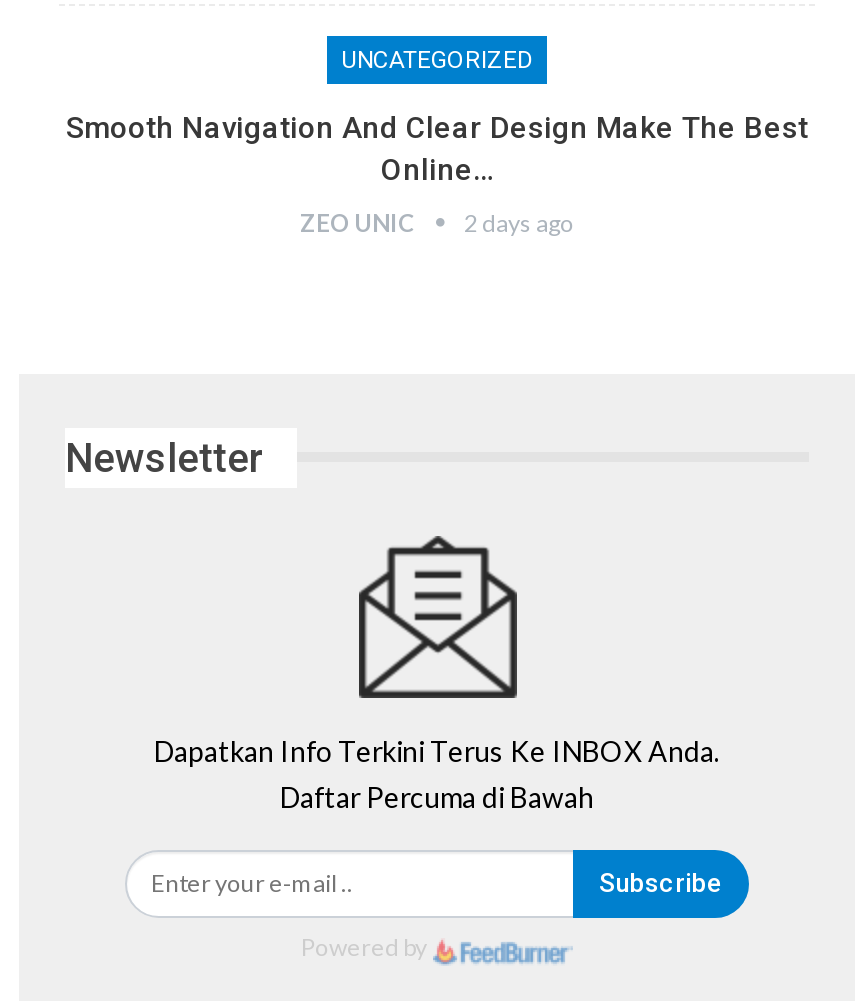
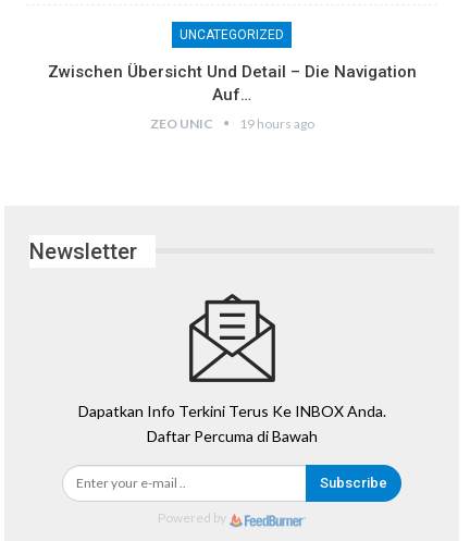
[66,109,808,187] Smooth Navigation And Clear Design Make The Best | Online… -> [47,62,416,104] Zwischen Übersicht Und Detail – Die Navigation | Auf…
[300,207,574,237] ZEO UNIC 2 days ago -> [150,115,314,131] ZEO UNIC 19 hours ago

